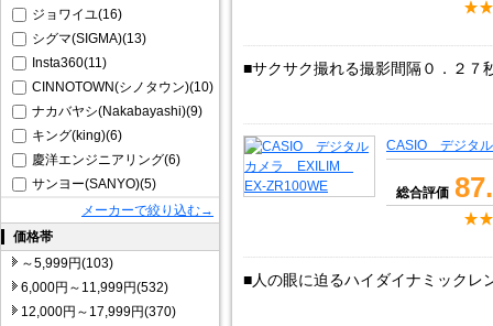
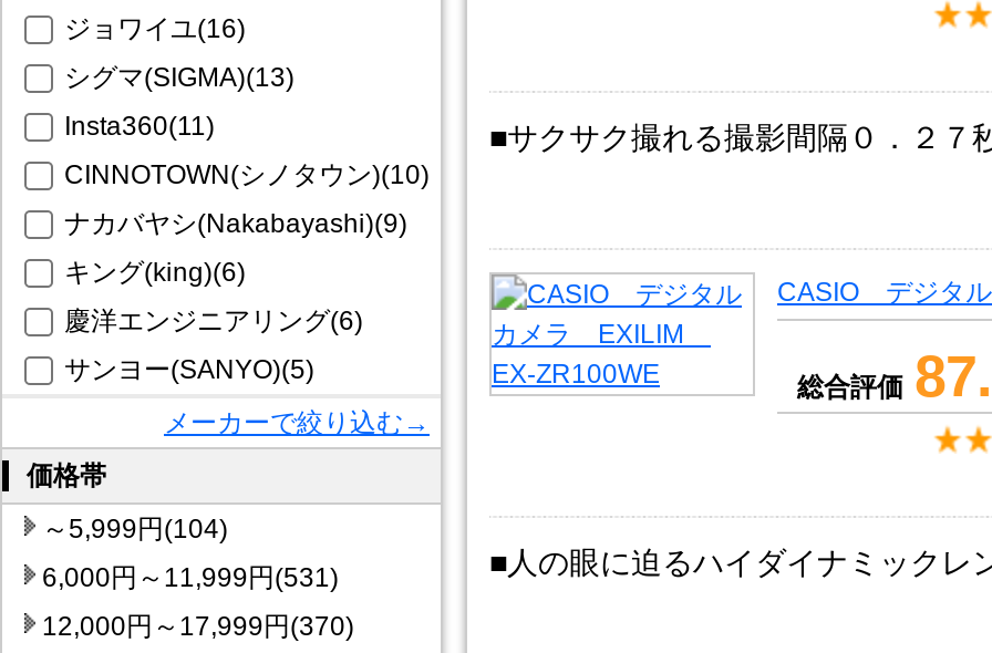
[21,256,113,271] ～5,999円(103) -> [42,514,228,545] ～5,999円(104)
[21,280,168,295] 6,000円～11,999円(532) -> [42,562,339,593] 6,000円～11,999円(531)

